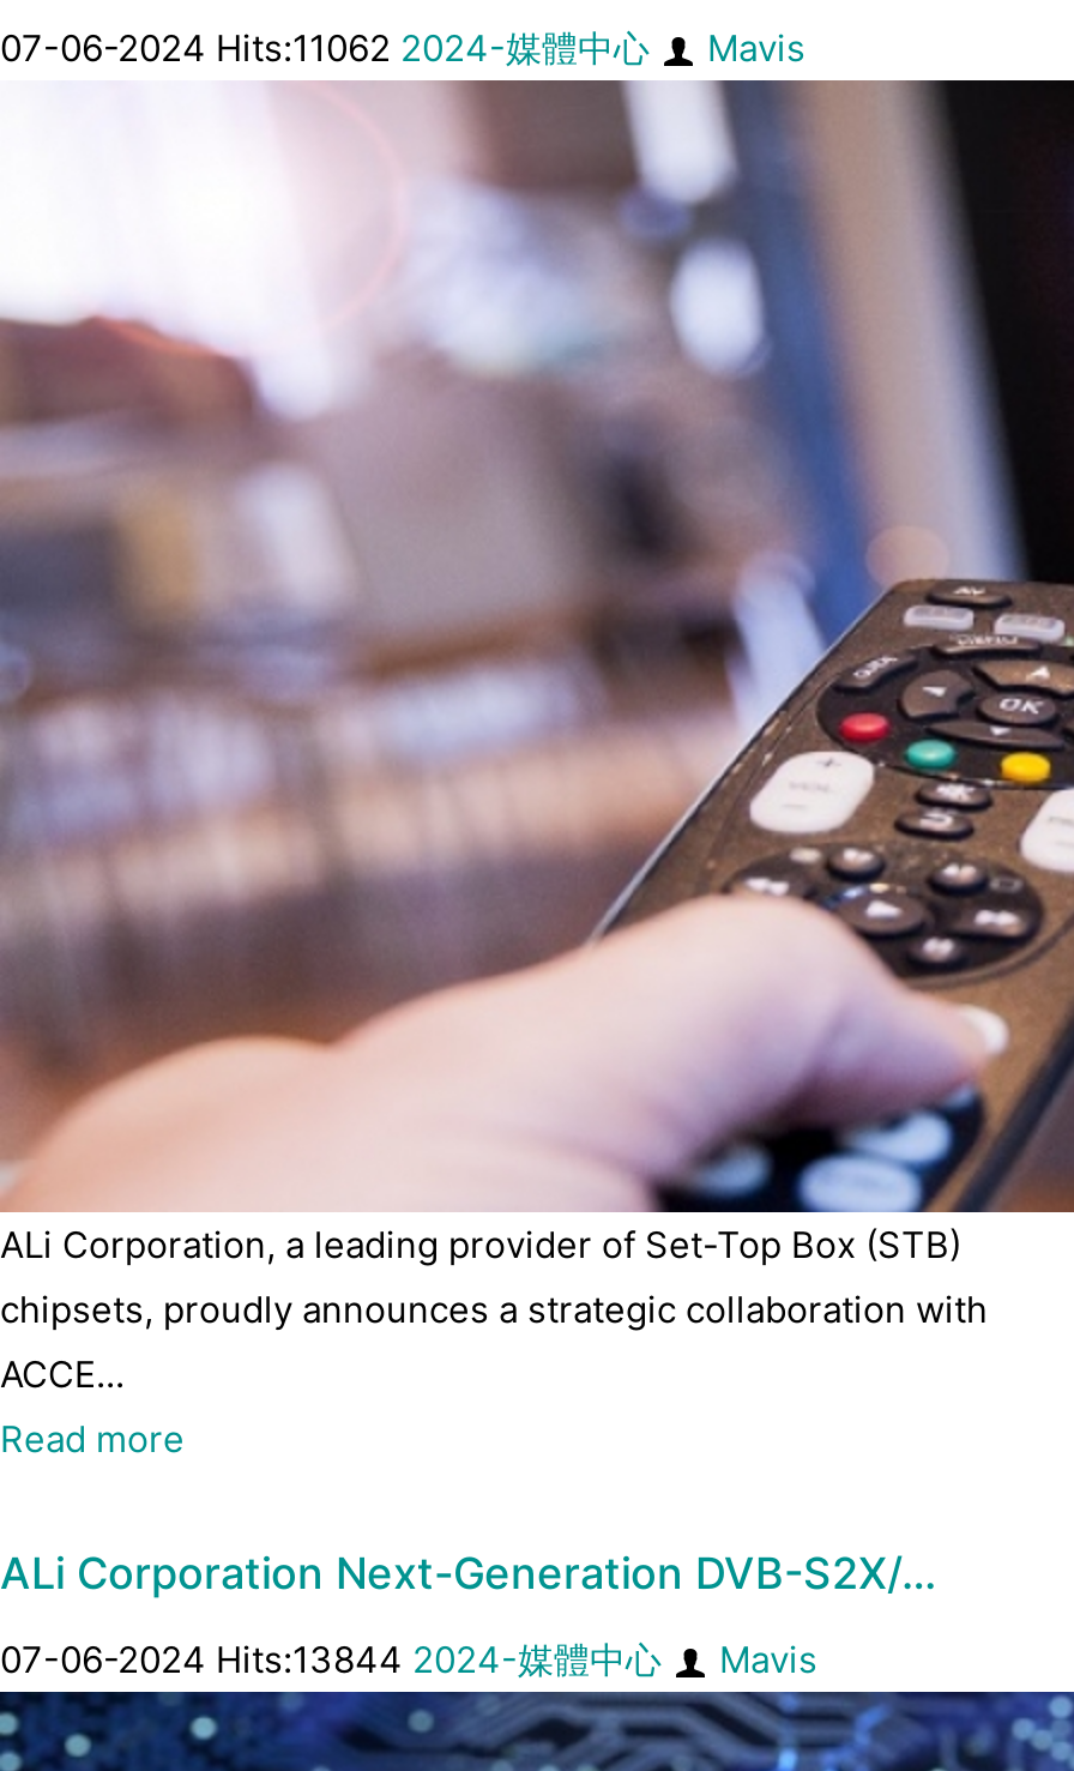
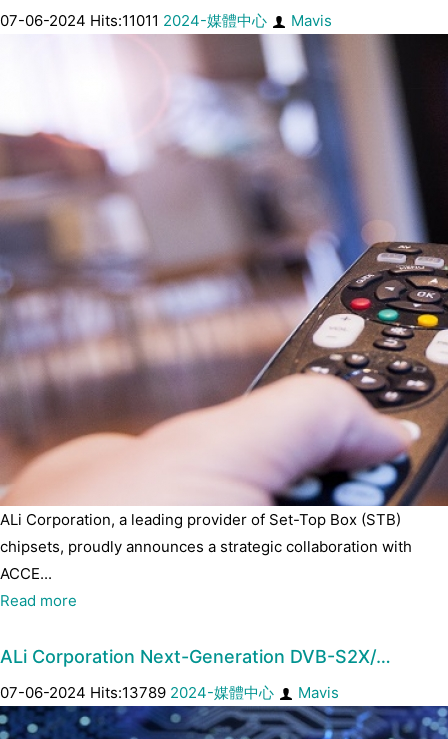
[0,25,650,71] 07-06-2024 Hits:11062 2024-媒體中心 -> [0,11,267,30] 07-06-2024 Hits:11011 2024-媒體中心
[0,1637,662,1682] 07-06-2024 Hits:13844 2024-媒體中心 -> [0,683,274,702] 07-06-2024 Hits:13789 2024-媒體中心

